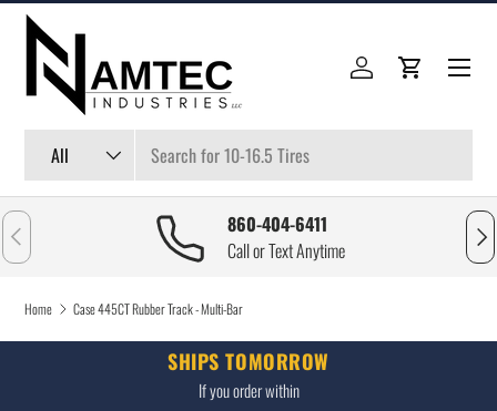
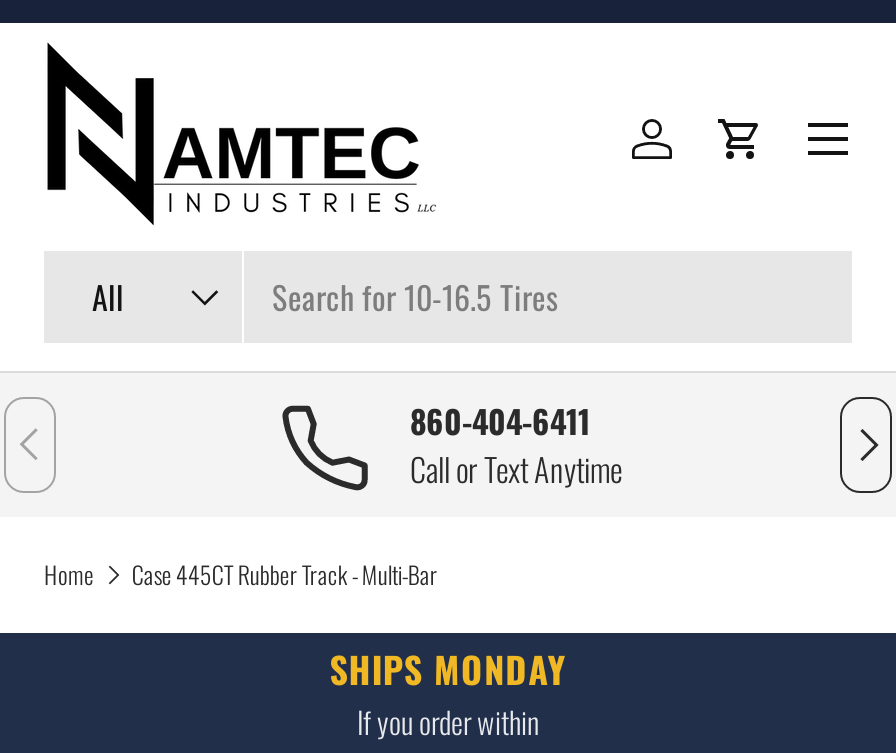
[168,347,329,376] SHIPS TOMORROW -> [330,643,566,695] SHIPS MONDAY

